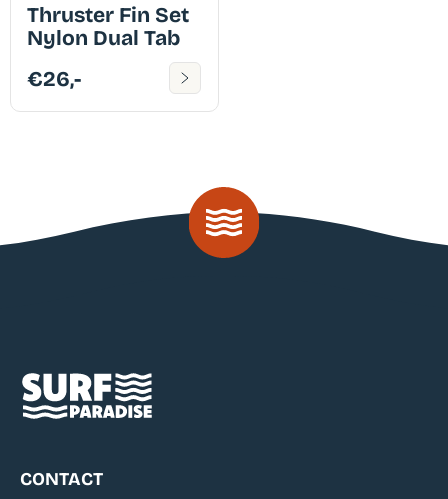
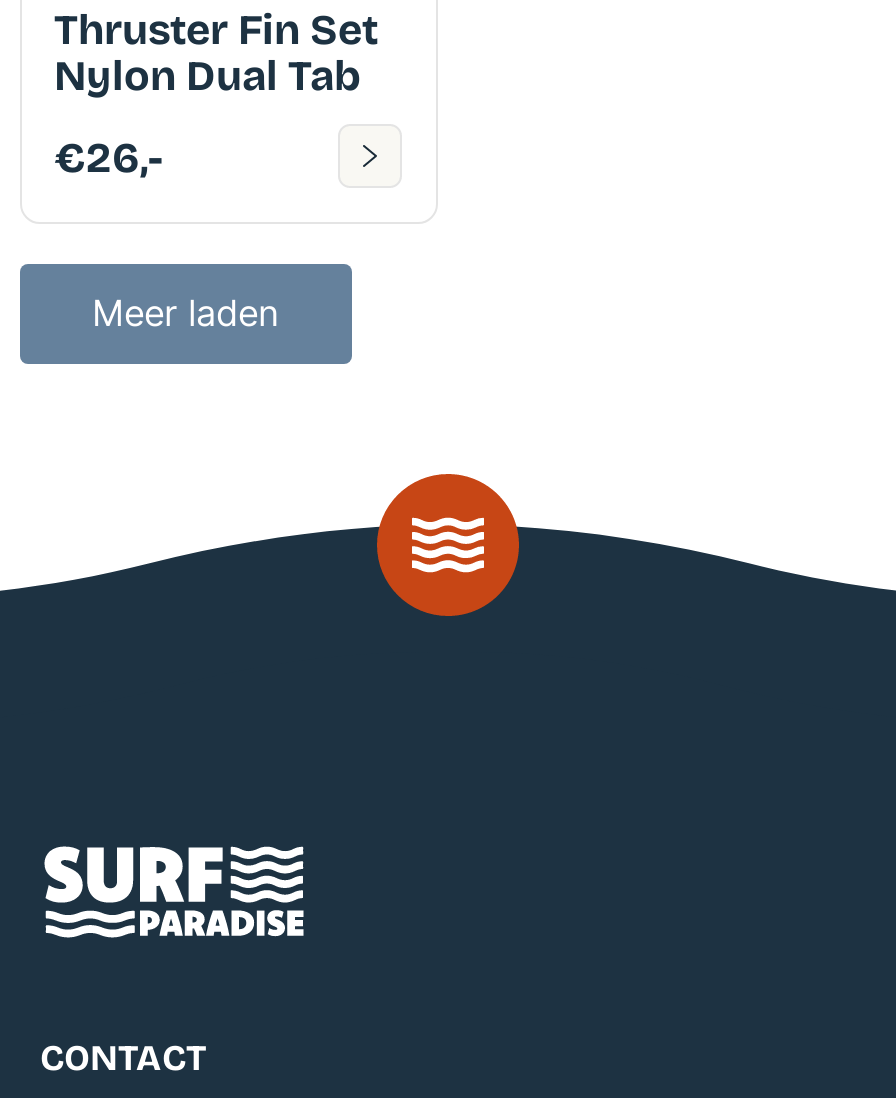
none -> [92,292,280,334] Meer laden

